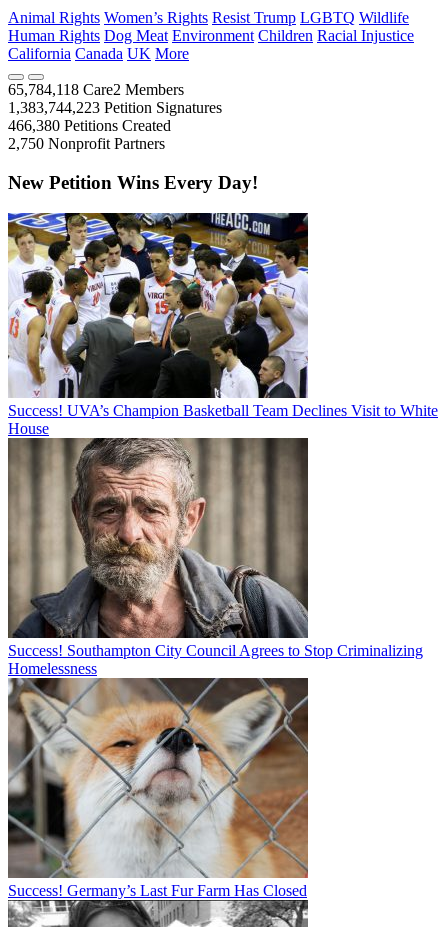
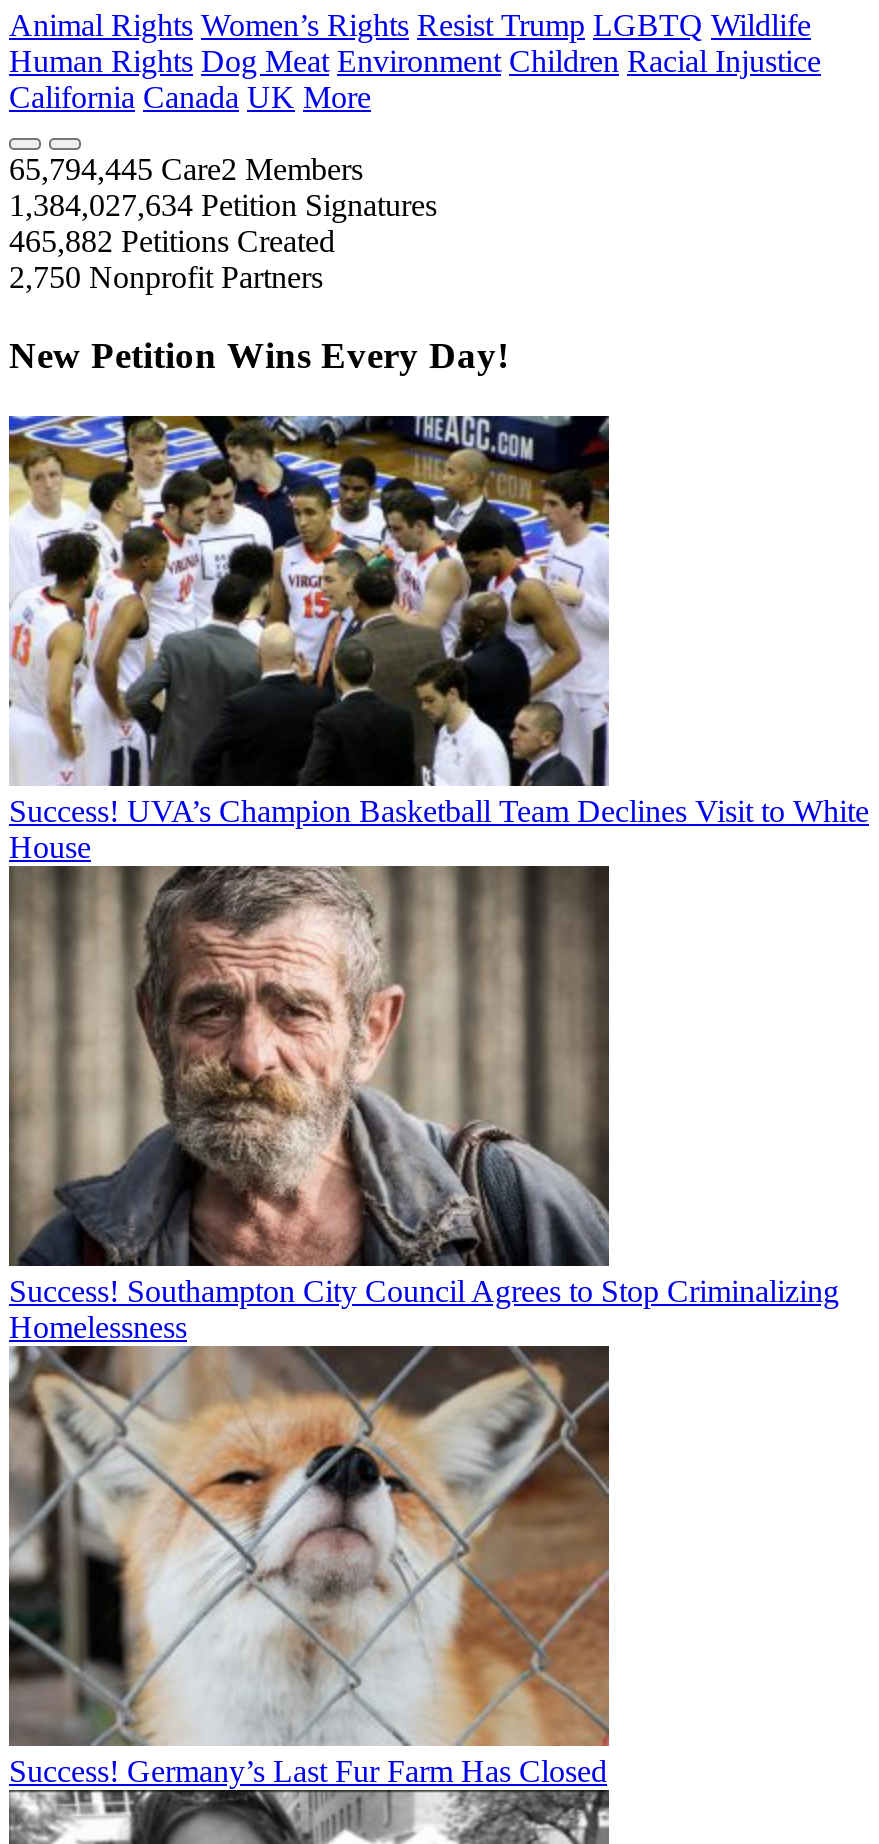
[8,81,184,98] 65,784,118 Care2 Members -> [9,153,363,187] 65,794,445 Care2 Members
[8,99,222,116] 1,383,744,223 Petition Signatures -> [9,189,437,223] 1,384,027,634 Petition Signatures
[8,117,171,134] 466,380 Petitions Created -> [9,225,335,259] 465,882 Petitions Created

